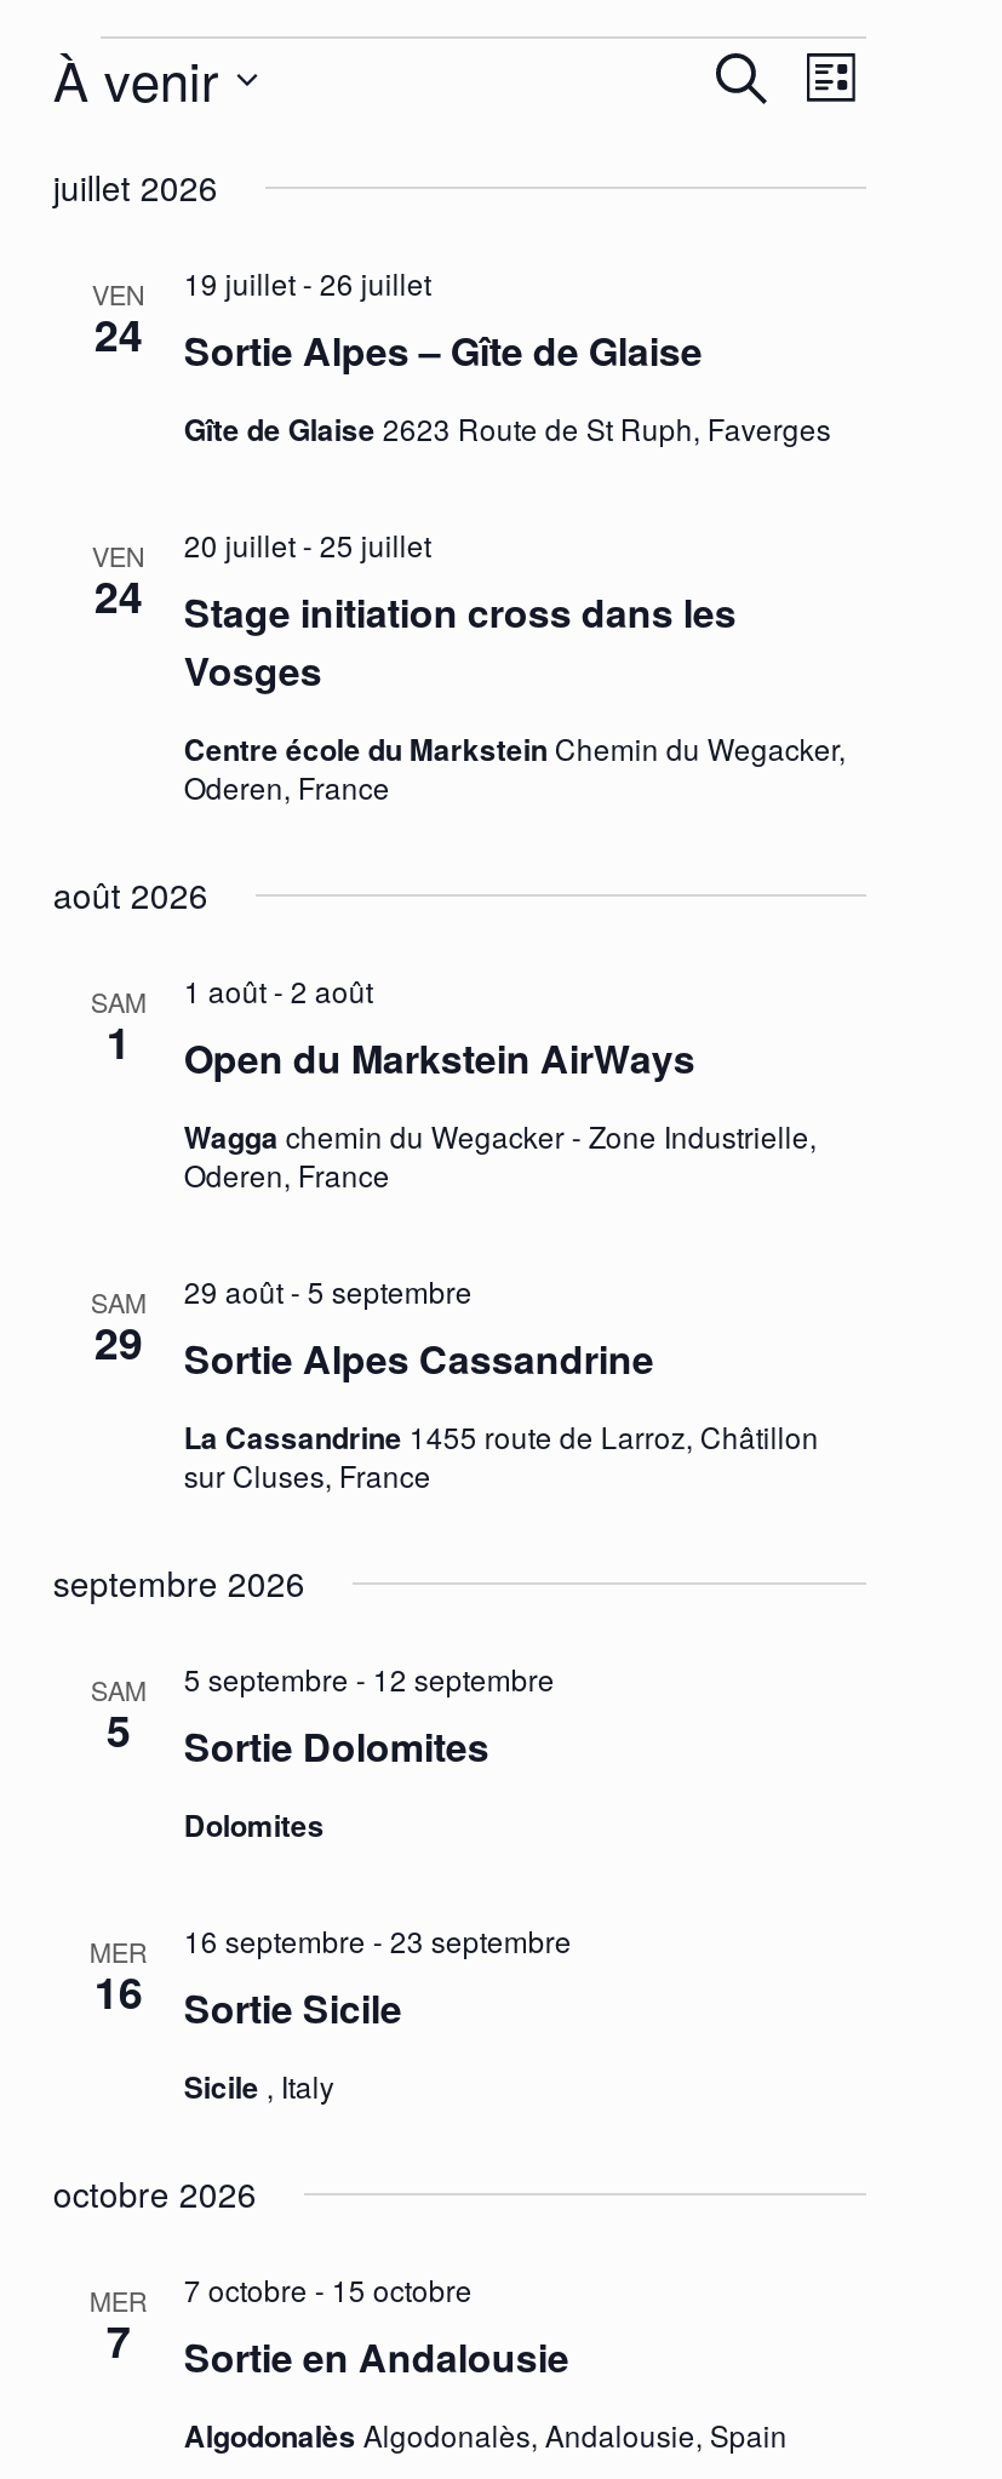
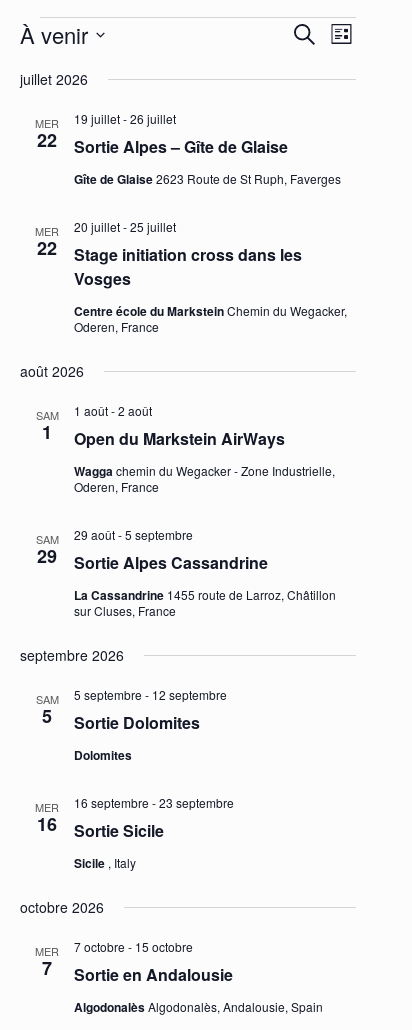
[92,274,145,366] VEN | 24 -> [35,115,59,153] MER | 22
[92,536,145,628] VEN | 24 -> [35,223,59,261] MER | 22

